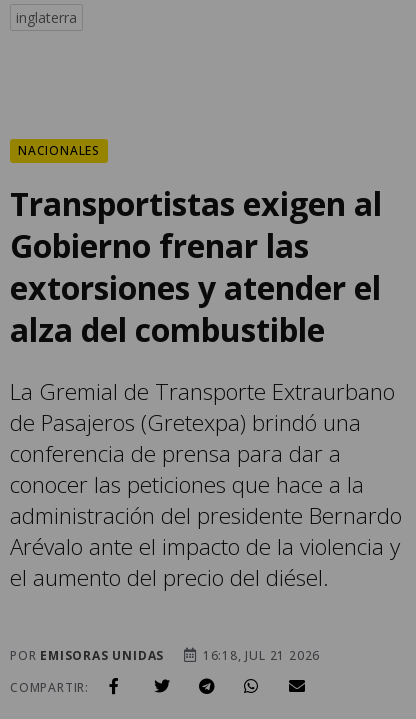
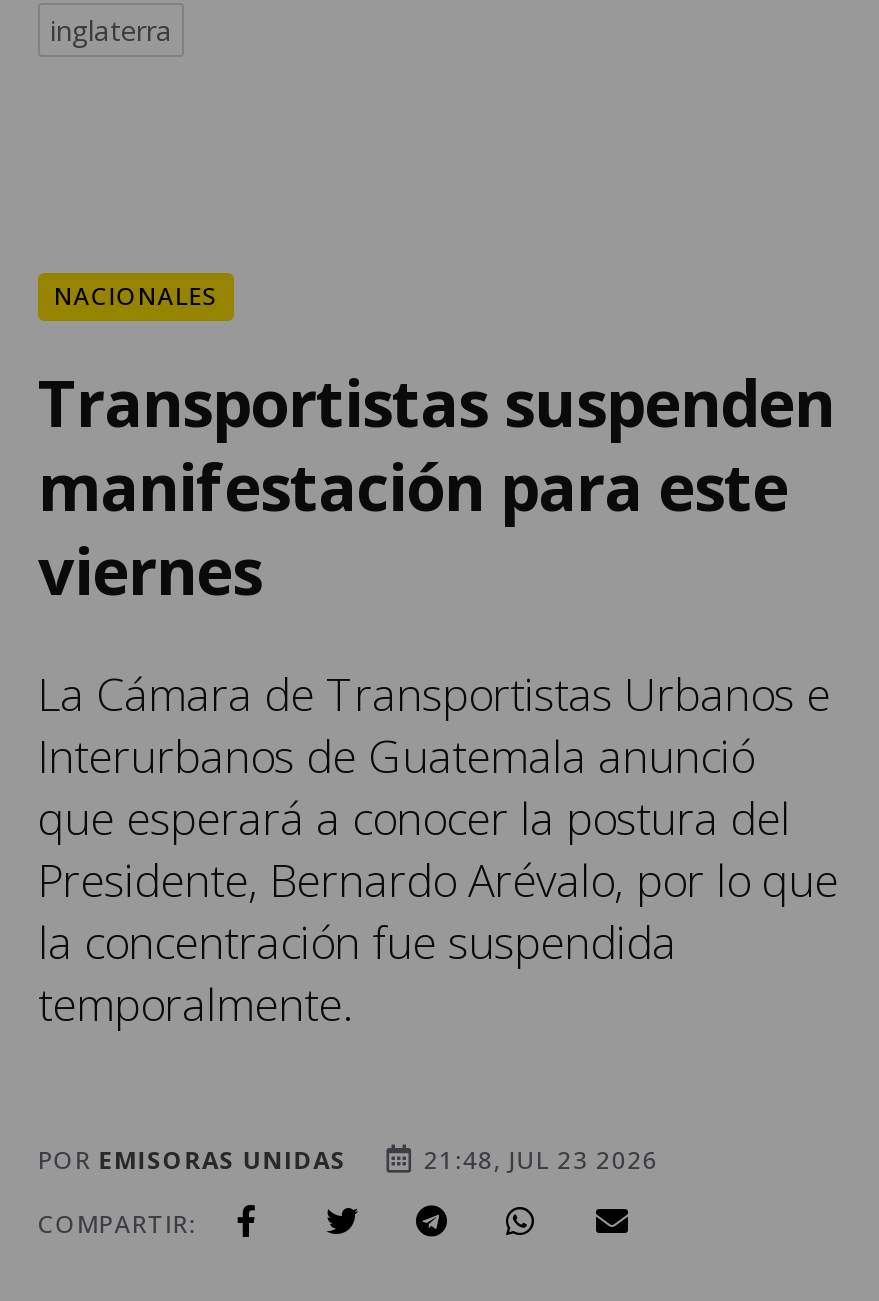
[10,182,382,351] Transportistas exigen al | Gobierno frenar las | extorsiones y atender el | alza del combustible -> [38,360,834,614] Transportistas suspenden | manifestación para este | viernes
[10,376,402,593] La Gremial de Transporte Extraurbano | de Pasajeros (Gretexpa) brindó una | conferencia de prensa para dar a | conocer las peticiones que hace a la | administración del presidente Bernardo | Arévalo ante el impacto de la violencia y | el aumento del precio del diésel. -> [38,664,838,1036] La Cámara de Transportistas Urbanos e | Interurbanos de Guatemala anunció | que esperará a conocer la postura del | Presidente, Bernardo Arévalo, por lo que | la concentración fue suspendida | temporalmente.
[199,647,320,664] 16:18, JUL 21 2026 -> [416,1144,658,1178] 21:48, JUL 23 2026

